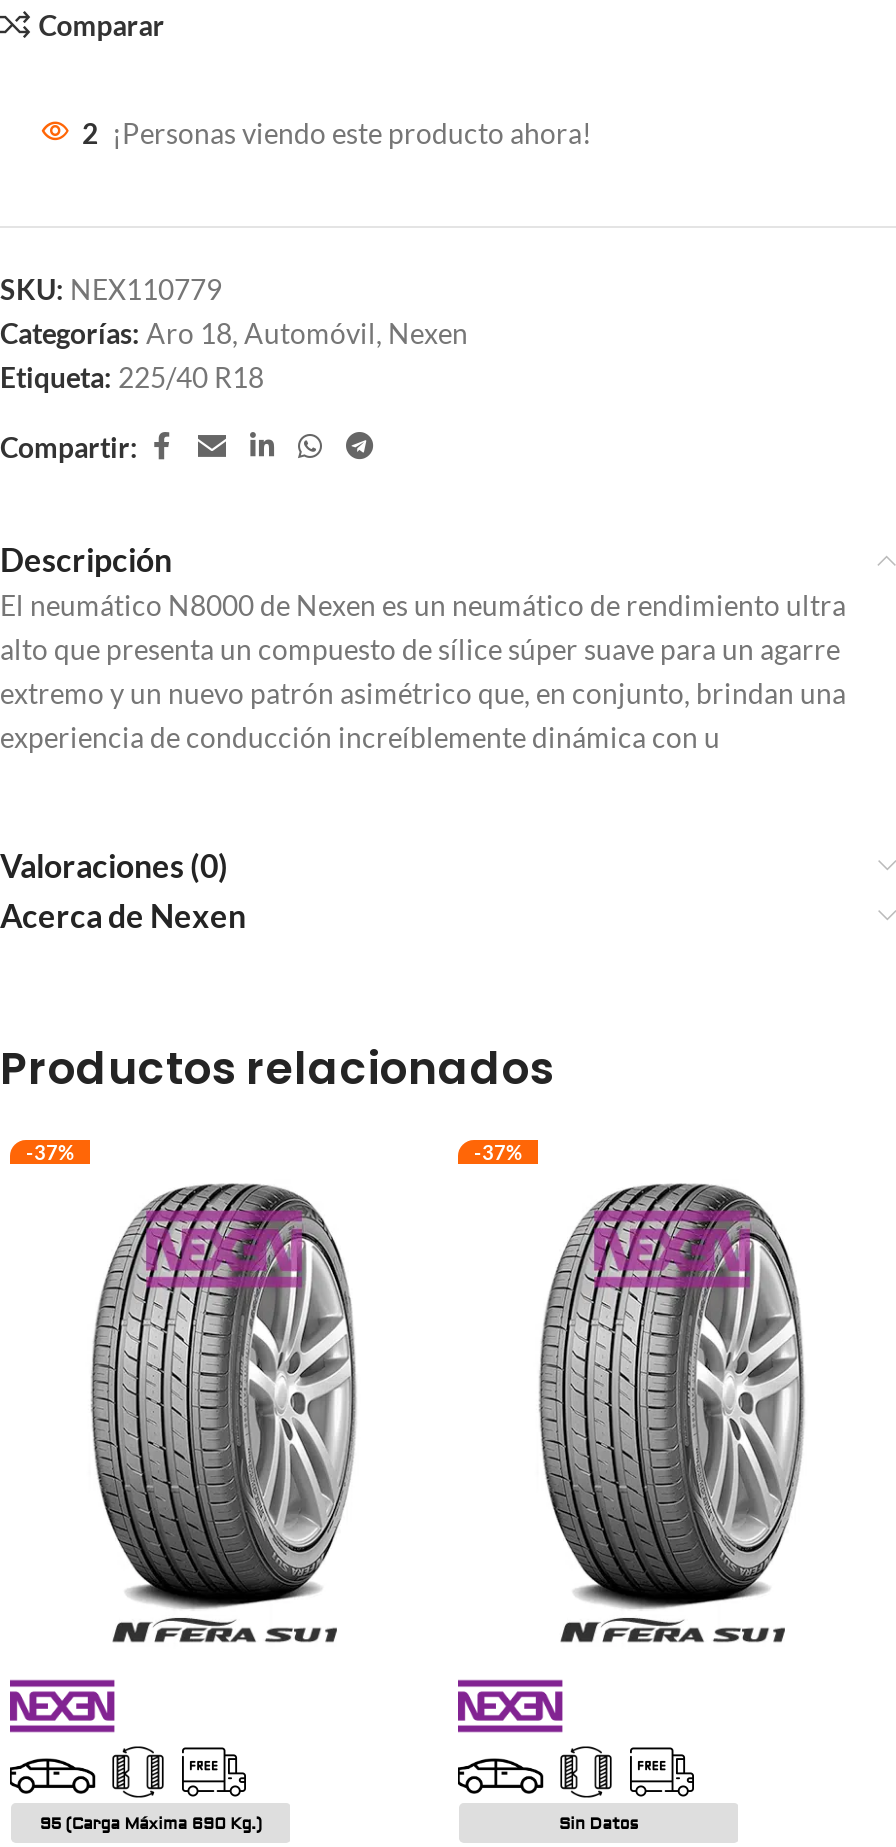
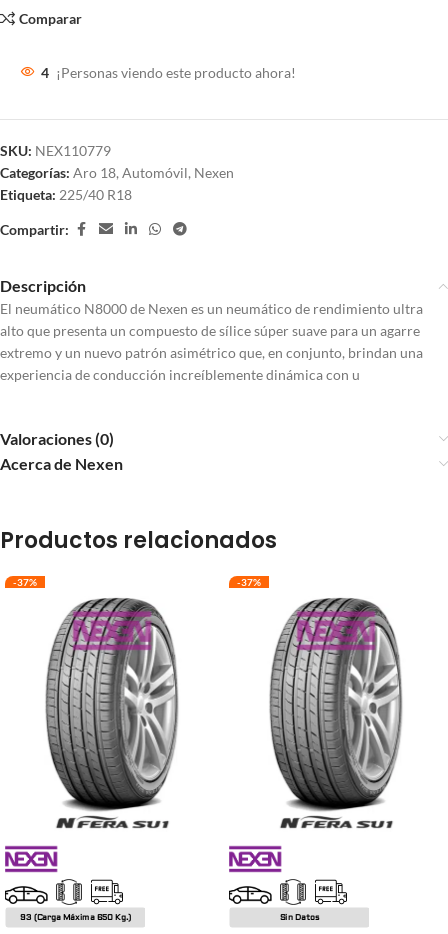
[82,116,592,150] 2 ¡Personas viendo este producto ahora! -> [41,64,296,81] 4 ¡Personas viendo este producto ahora!
[39,1812,261,1833] 95 (Carga Máxima 690 Kg.) -> [19,912,131,923] 93 (Carga Máxima 650 Kg.)

